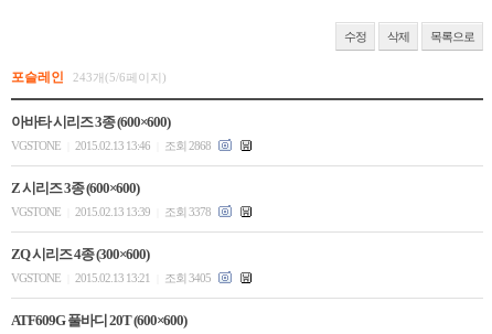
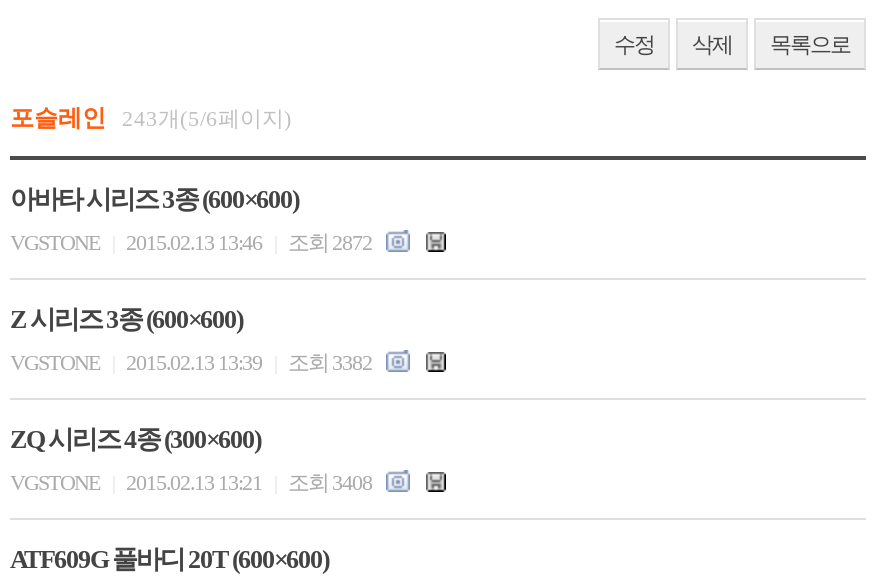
[11,139,213,152] VGSTONE 2015.02.13 13:46 조회 2868 -> [10,230,376,254] VGSTONE 2015.02.13 13:46 조회 2872
[11,205,213,218] VGSTONE 2015.02.13 13:39 조회 3378 -> [10,350,376,374] VGSTONE 2015.02.13 13:39 조회 3382
[11,271,213,284] VGSTONE 2015.02.13 13:21 조회 3405 -> [10,470,376,494] VGSTONE 2015.02.13 13:21 조회 3408

